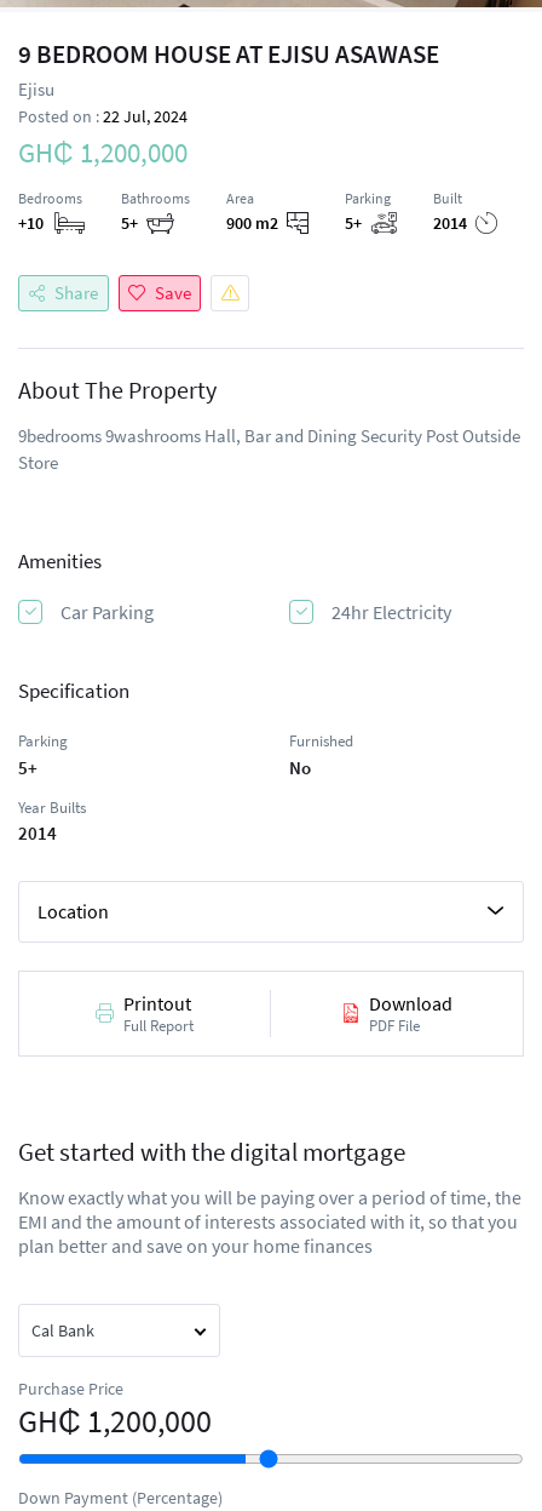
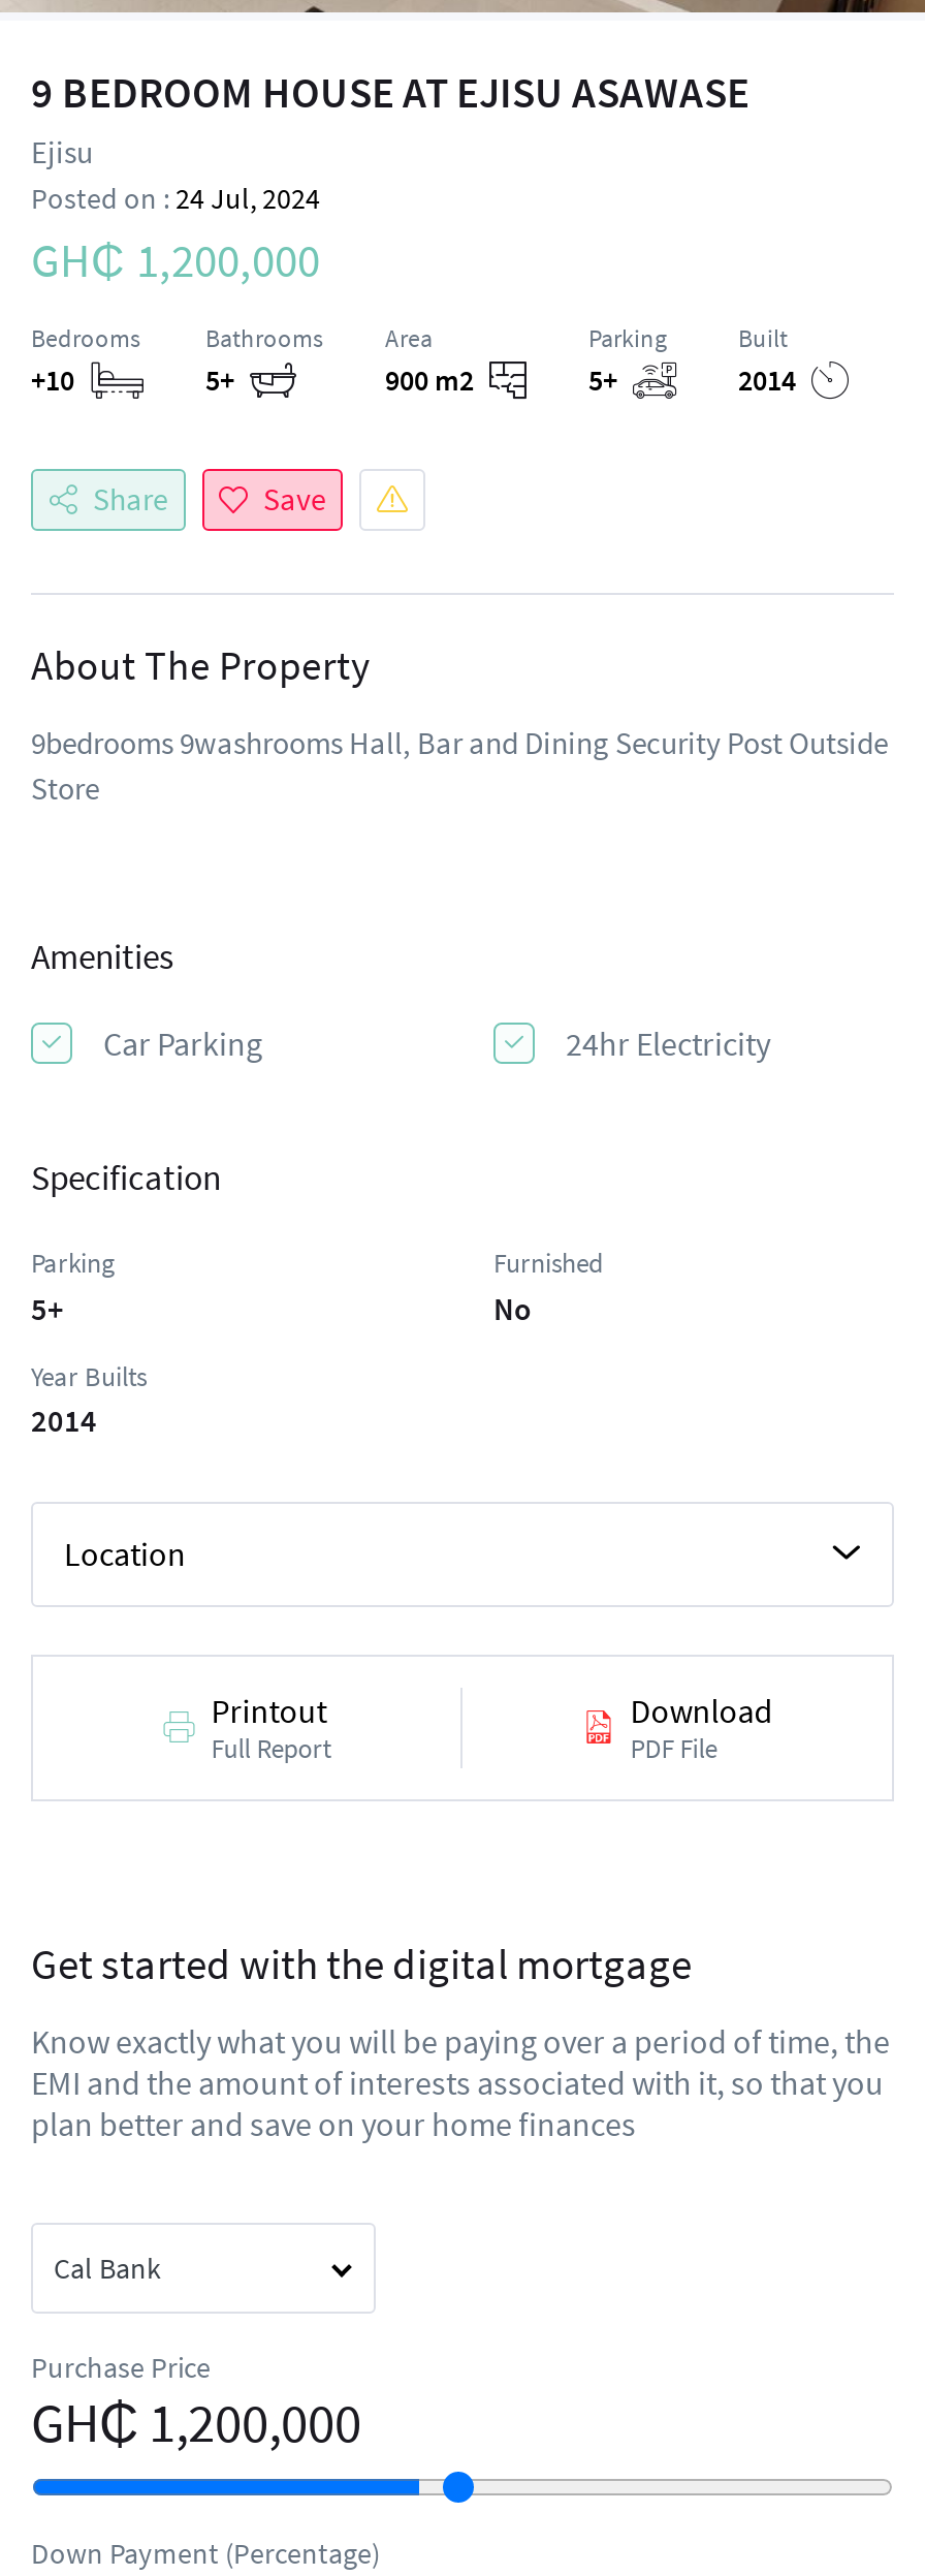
[18,105,188,127] Posted on : 22 Jul, 2024 -> [31,179,320,216] Posted on : 24 Jul, 2024

